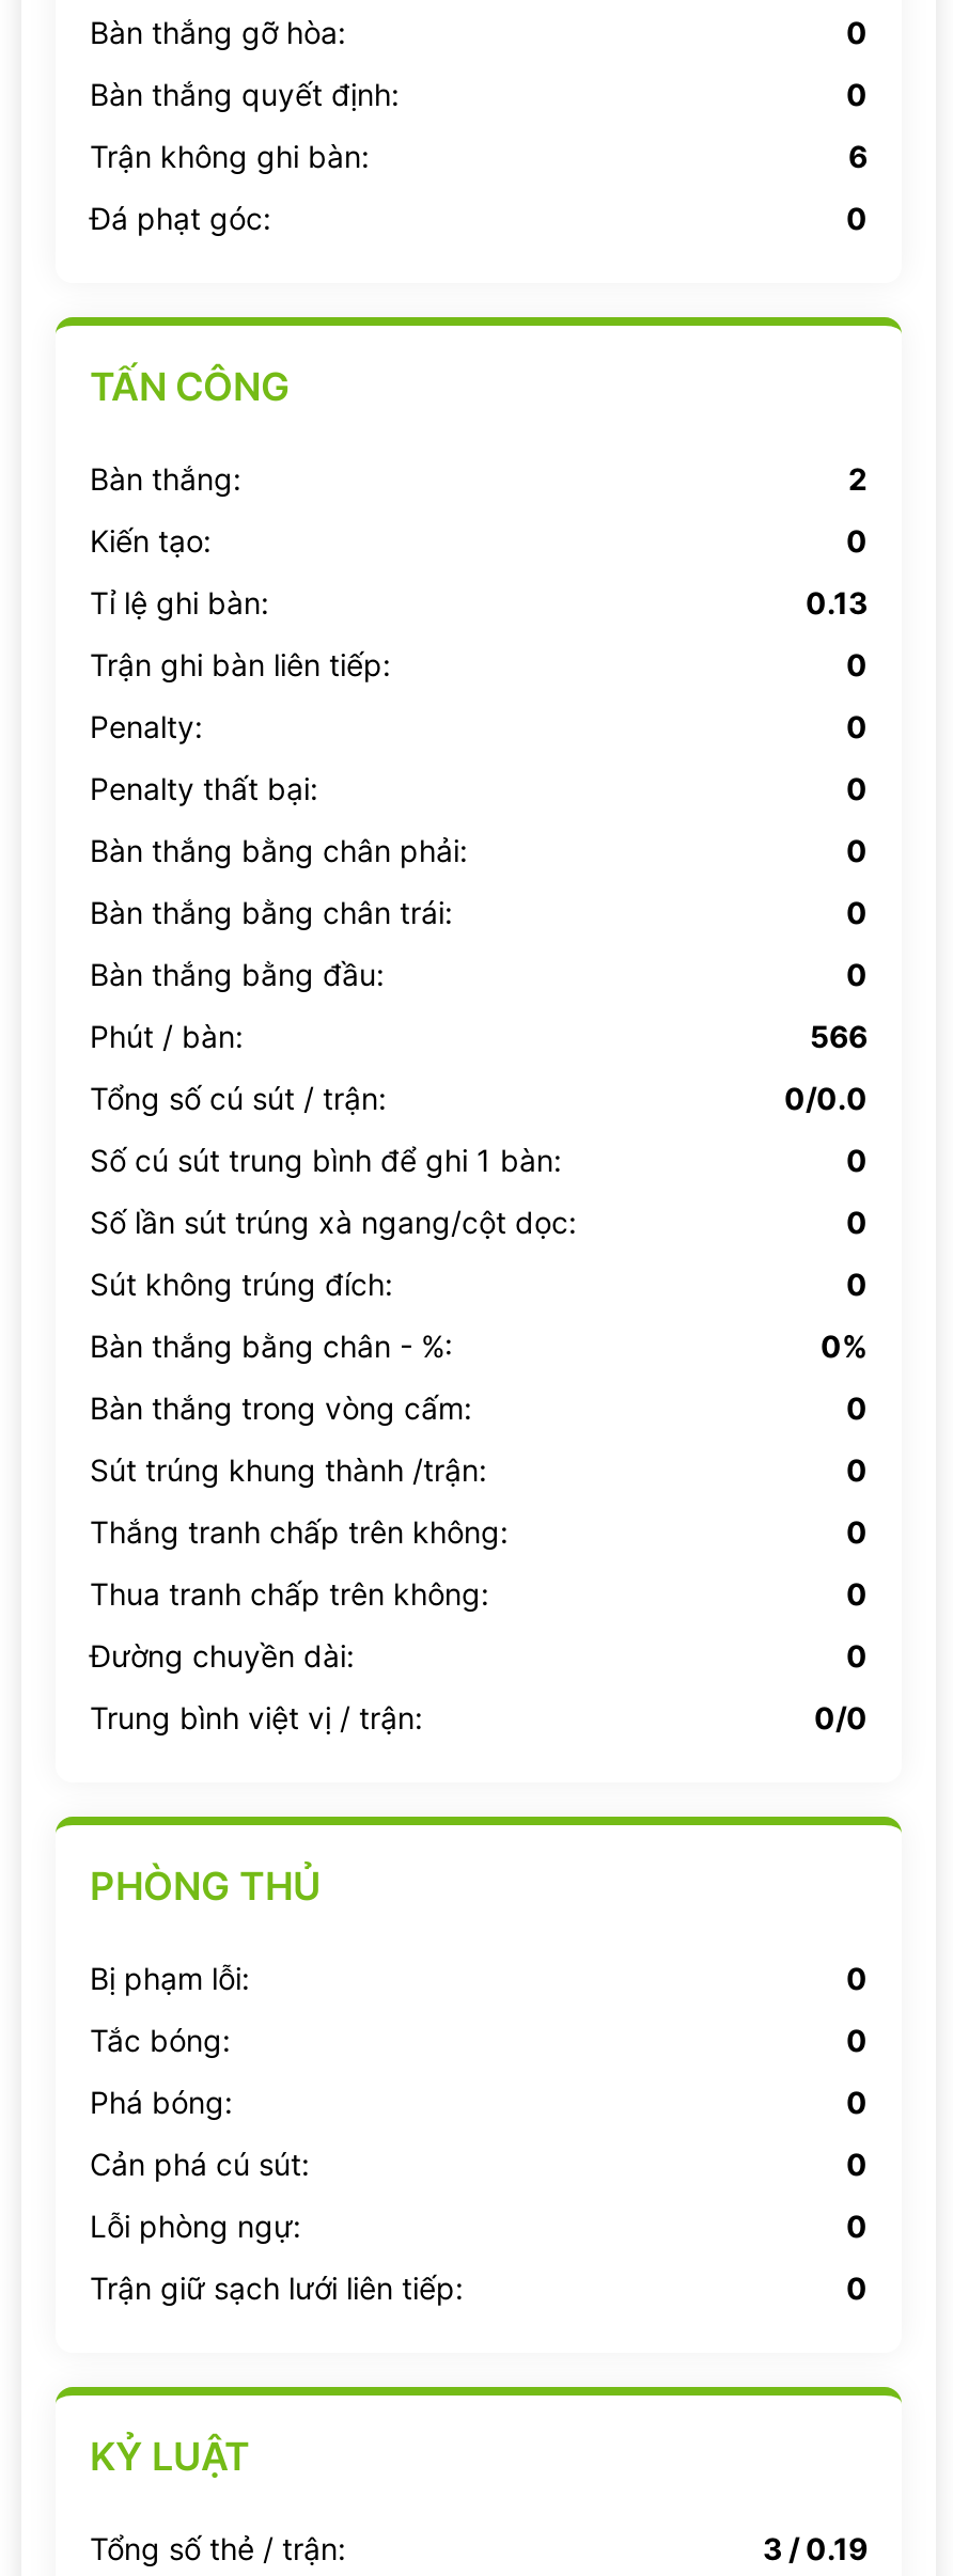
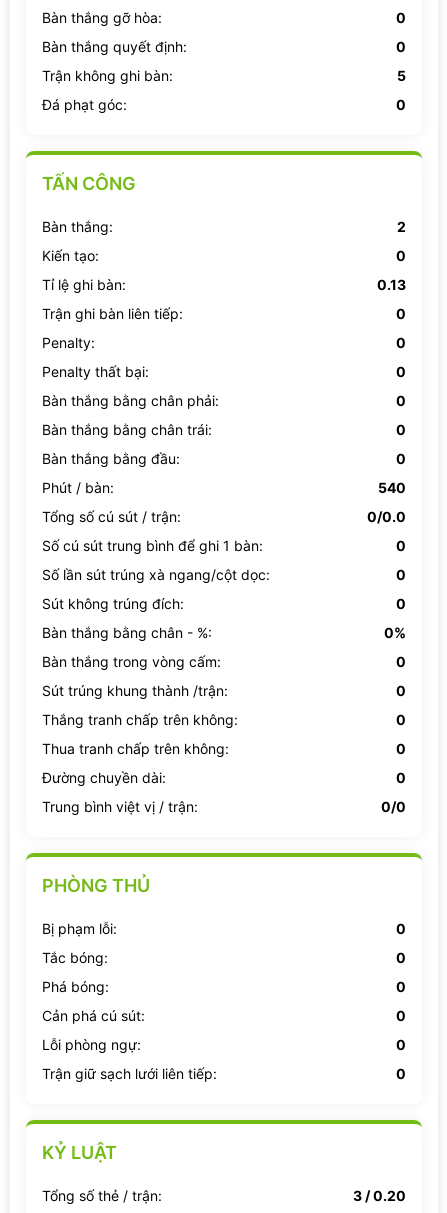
[848,138,868,174] 6 -> [397,67,406,84] 5
[810,1018,868,1054] 566 -> [378,479,406,496] 540
[763,2530,868,2566] 3 / 0.19 -> [353,1187,406,1204] 3 / 0.20

